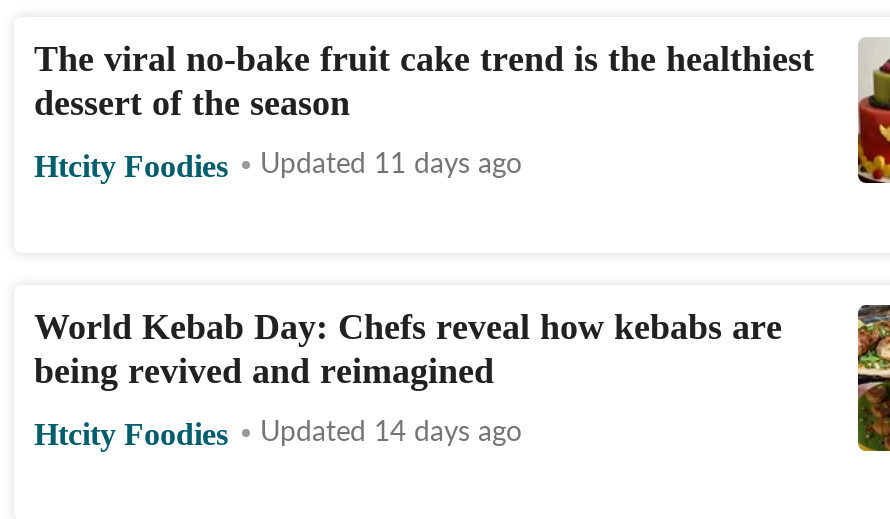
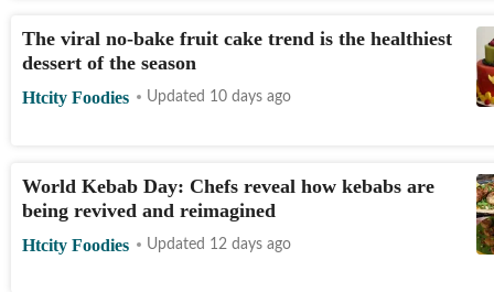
[260,151,522,179] Updated 11 days ago -> [147,89,291,105] Updated 10 days ago
[260,419,522,447] Updated 14 days ago -> [147,237,291,252] Updated 12 days ago

